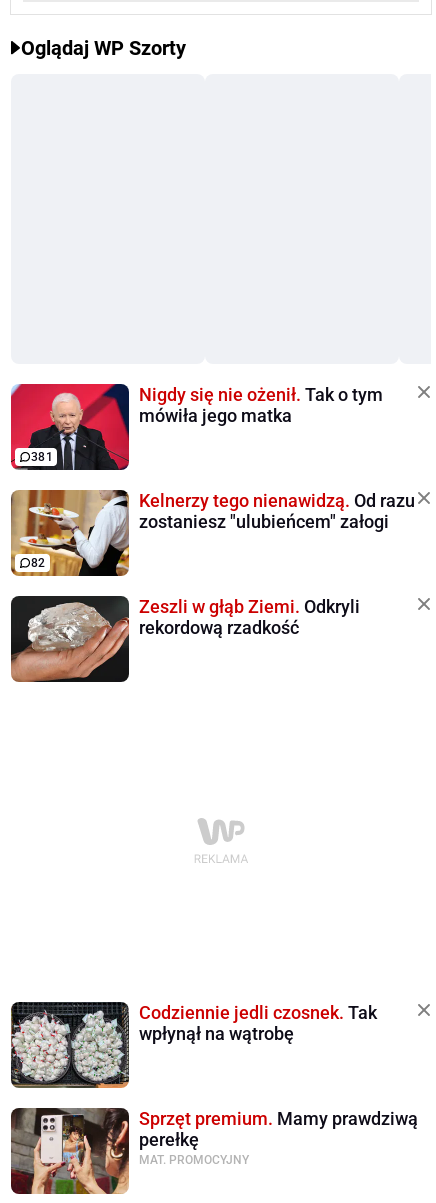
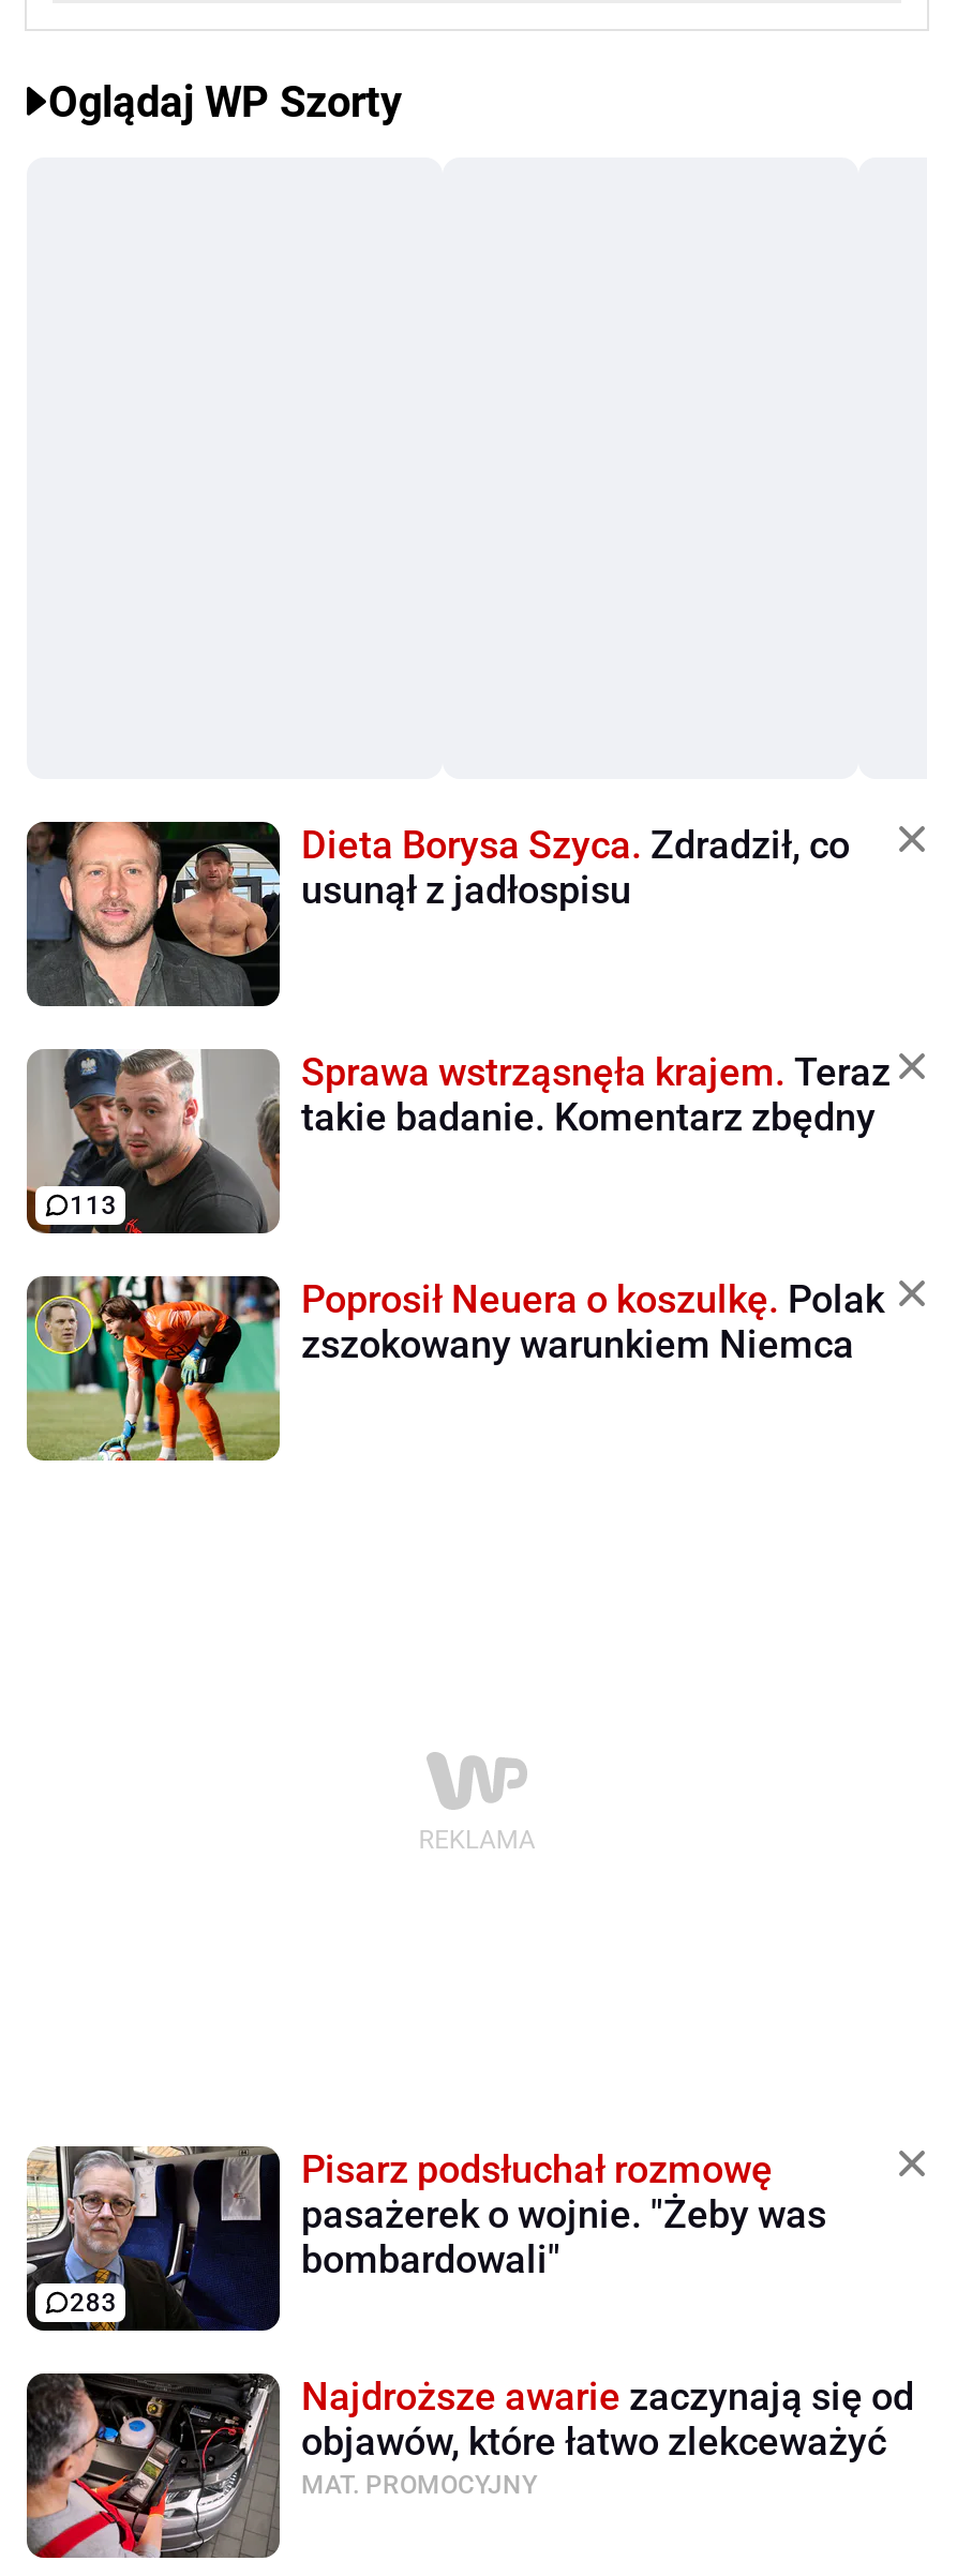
[10,383,130,470] [image] | 381 -> [25,820,850,1006] [image] | Dieta Borysa Szyca. Zdradził, co | usunął z jadłospisu
[139,384,383,426] Nigdy się nie ożenił. Tak o tym | mówiła jego matka -> [70,1190,117,1220] 113
[10,489,130,577] [image] | 82 -> [25,1047,891,1235] [image] | Sprawa wstrząsnęła krajem. Teraz | takie badanie. Komentarz zbędny
[139,490,415,532] Kelnerzy tego nienawidzą. Od razu | zostaniesz "ulubieńcem" załogi -> [301,1276,884,1366] Poprosił Neuera o koszulkę. Polak | zszokowany warunkiem Niemca
[10,595,130,683] [image] -> [25,1274,282,1463] [image]
[139,596,360,638] Zeszli w głąb Ziemi. Odkryli | rekordową rzadkość -> [70,2288,117,2318] 283
[10,1001,377,1089] [image] | Codziennie jedli czosnek. Tak | wpłynął na wątrobę -> [27,2146,826,2333] [image] | Pisarz podsłuchał rozmowę | pasażerek o wojnie. "Żeby was | bombardowali"
[10,1107,418,1195] [image] | Sprzęt premium. Mamy prawdziwą | perełkę -> [25,2371,914,2560] [image] | Najdroższe awarie zaczynają się od | objawów, które łatwo zlekceważyć

